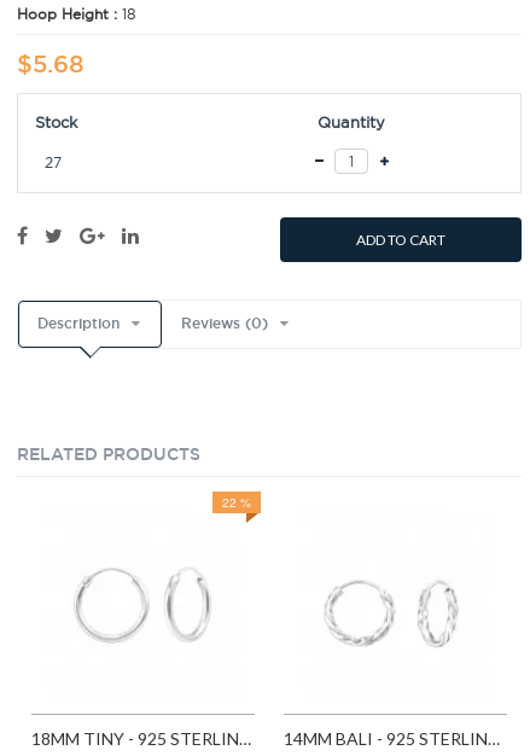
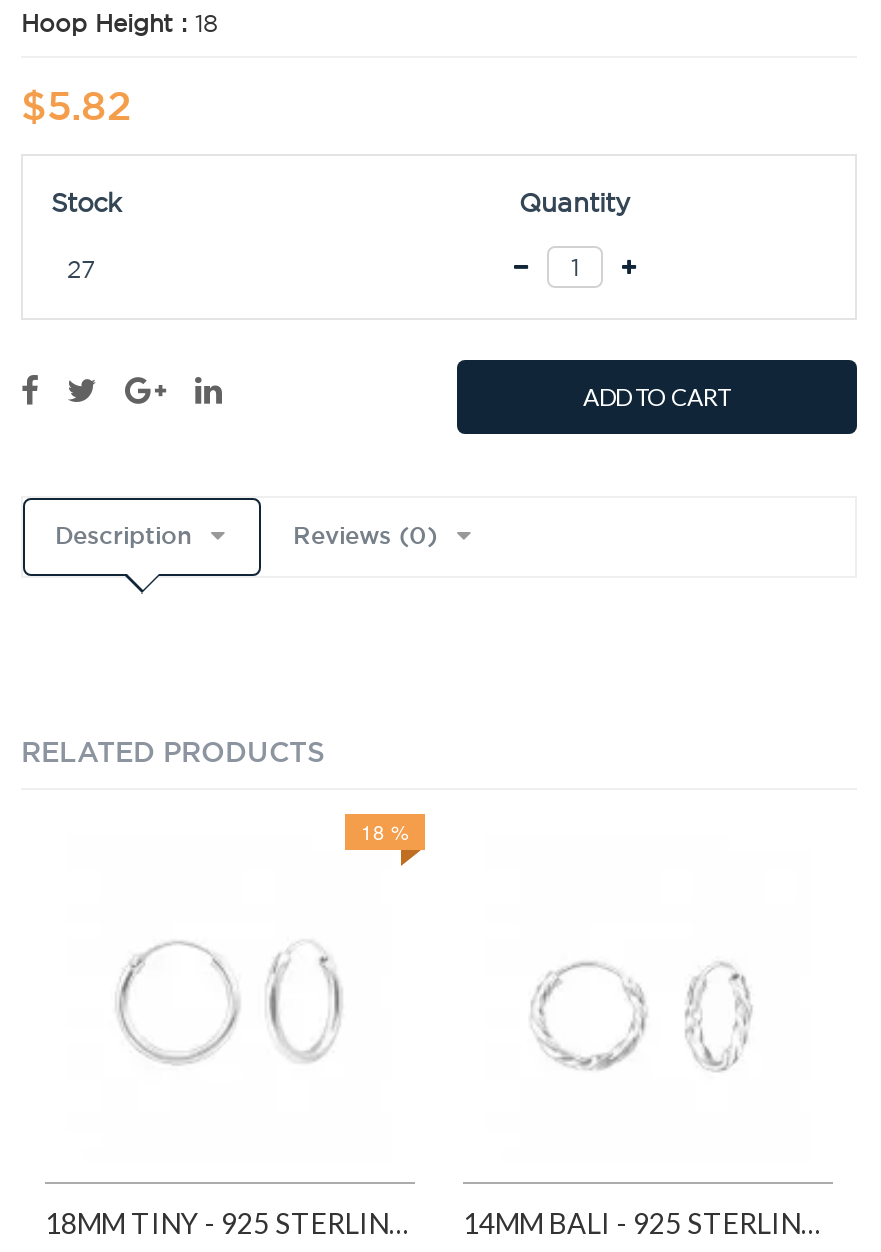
[17,49,85,80] $5.68 -> [21,81,131,133] $5.82
[222,494,251,511] 22 % -> [361,819,409,847] 18 %

